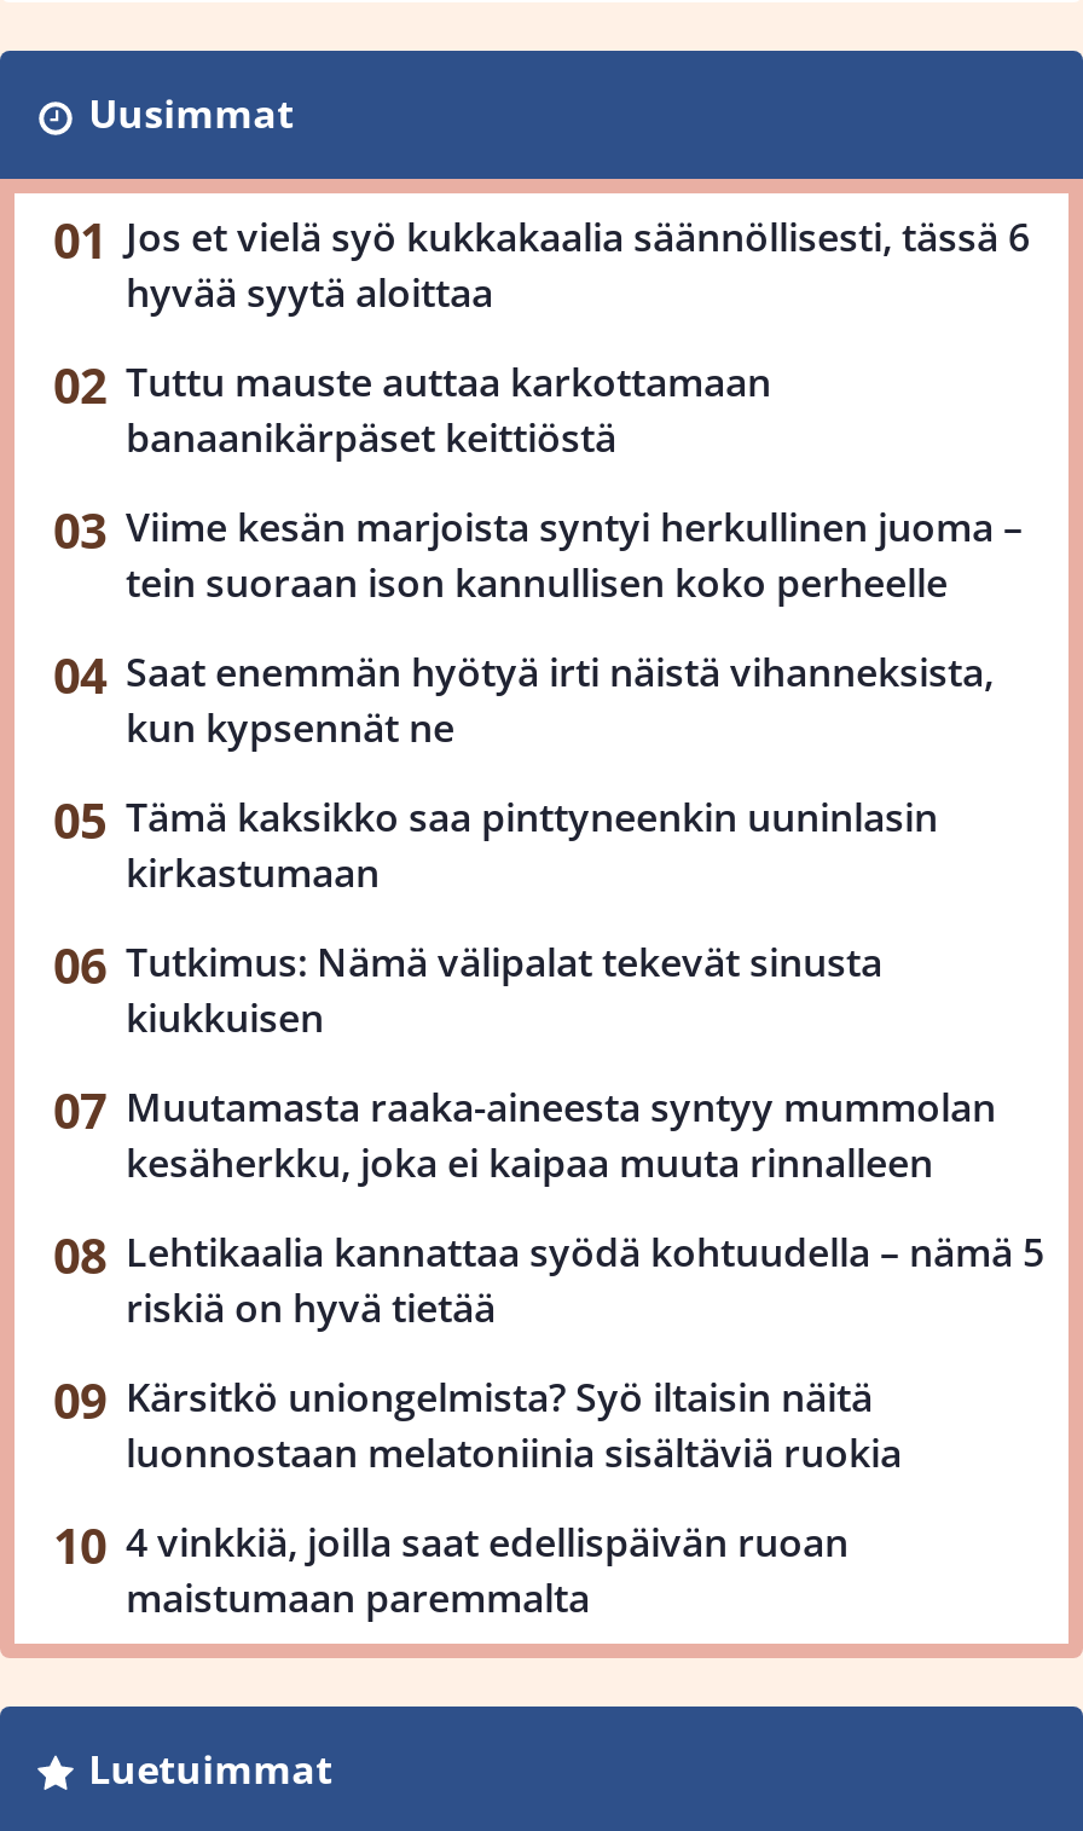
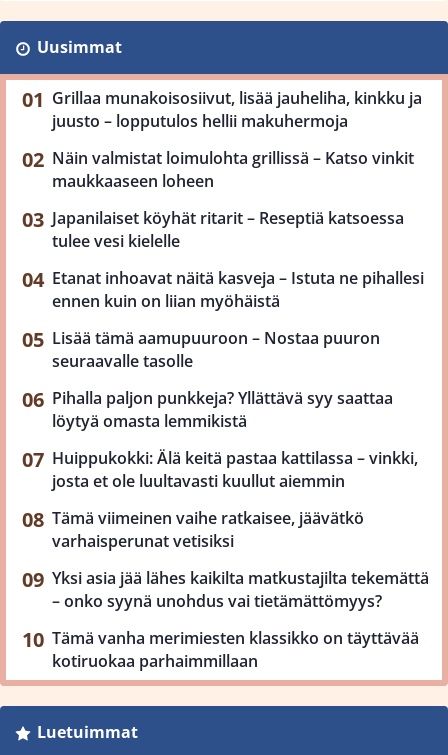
[126,210,1030,319] Jos et vielä syö kukkakaalia säännöllisesti, tässä 6 | hyvää syytä aloittaa -> [52,87,422,132] Grillaa munakoisosiivut, lisää jauheliha, kinkku ja | juusto – lopputulos hellii makuhermoja
[126,355,771,464] Tuttu mauste auttaa karkottamaan | banaanikärpäset keittiöstä -> [52,147,414,192] Näin valmistat loimulohta grillissä – Katso vinkit | maukkaaseen loheen
[126,500,1023,609] Viime kesän marjoista syntyi herkullinen juoma – | tein suoraan ison kannullisen koko perheelle -> [52,207,404,252] Japanilaiset köyhät ritarit – Reseptiä katsoessa | tulee vesi kielelle
[126,645,994,754] Saat enemmän hyötyä irti näistä vihanneksista, | kun kypsennät ne -> [52,267,424,312] Etanat inhoavat näitä kasveja – Istuta ne pihallesi | ennen kuin on liian myöhäistä
[126,790,938,899] Tämä kaksikko saa pinttyneenkin uuninlasin | kirkastumaan -> [52,327,380,372] Lisää tämä aamupuuroon – Nostaa puuron | seuraavalle tasolle
[126,935,882,1044] Tutkimus: Nämä välipalat tekevät sinusta | kiukkuisen -> [52,387,393,432] Pihalla paljon punkkeja? Yllättävä syy saattaa | löytyä omasta lemmikistä
[126,1080,996,1189] Muutamasta raaka-aineesta syntyy mummolan | kesäherkku, joka ei kaipaa muuta rinnalleen -> [52,447,418,492] Huippukokki: Älä keitä pastaa kattilassa – vinkki, | josta et ole luultavasti kuullut aiemmin
[126,1226,1044,1334] Lehtikaalia kannattaa syödä kohtuudella – nämä 5 | riskiä on hyvä tietää -> [52,507,364,552] Tämä viimeinen vaihe ratkaisee, jäävätkö | varhaisperunat vetisiksi
[126,1371,902,1479] Kärsitkö uniongelmista? Syö iltaisin näitä | luonnostaan melatoniinia sisältäviä ruokia -> [52,567,429,612] Yksi asia jää lähes kaikilta matkustajilta tekemättä | – onko syynä unohdus vai tietämättömyys?
[126,1516,849,1624] 4 vinkkiä, joilla saat edellispäivän ruoan | maistumaan paremmalta -> [52,627,419,672] Tämä vanha merimiesten klassikko on täyttävää | kotiruokaa parhaimmillaan

